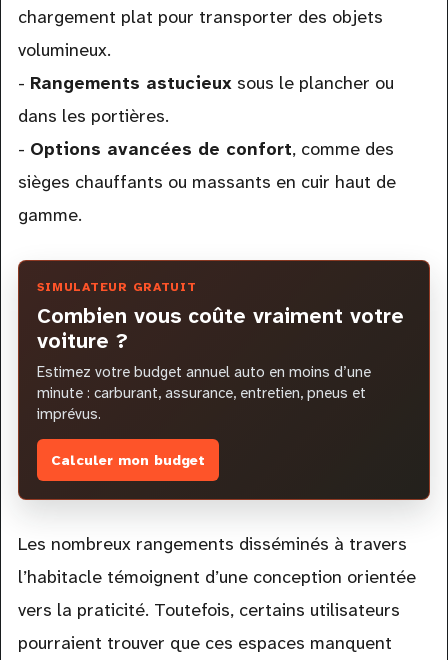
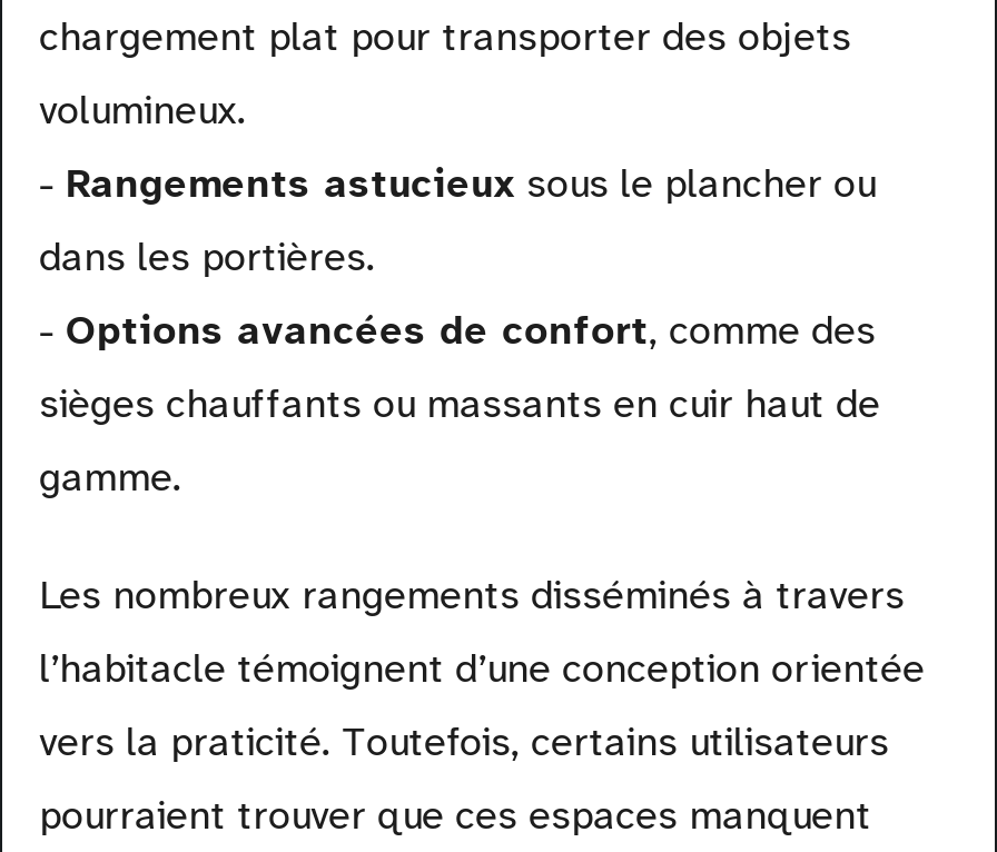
[16,259,432,504] [image] | SIMULATEUR GRATUIT | Combien vous coûte vraiment votre | voiture ? | Estimez votre budget annuel auto en moins d’une | minute : carburant, assurance, entretien, pneus et | imprévus. | Calculer mon budget -> none

